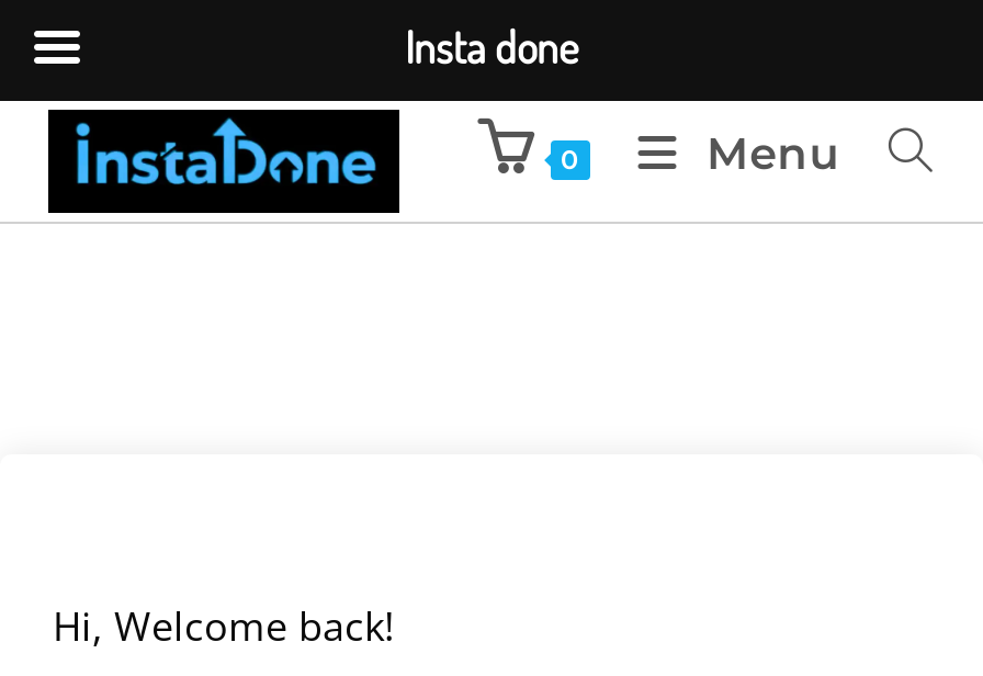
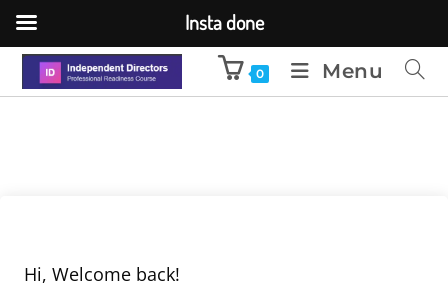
[46,108,402,215] [image] -> [22,51,183,90] [image]

